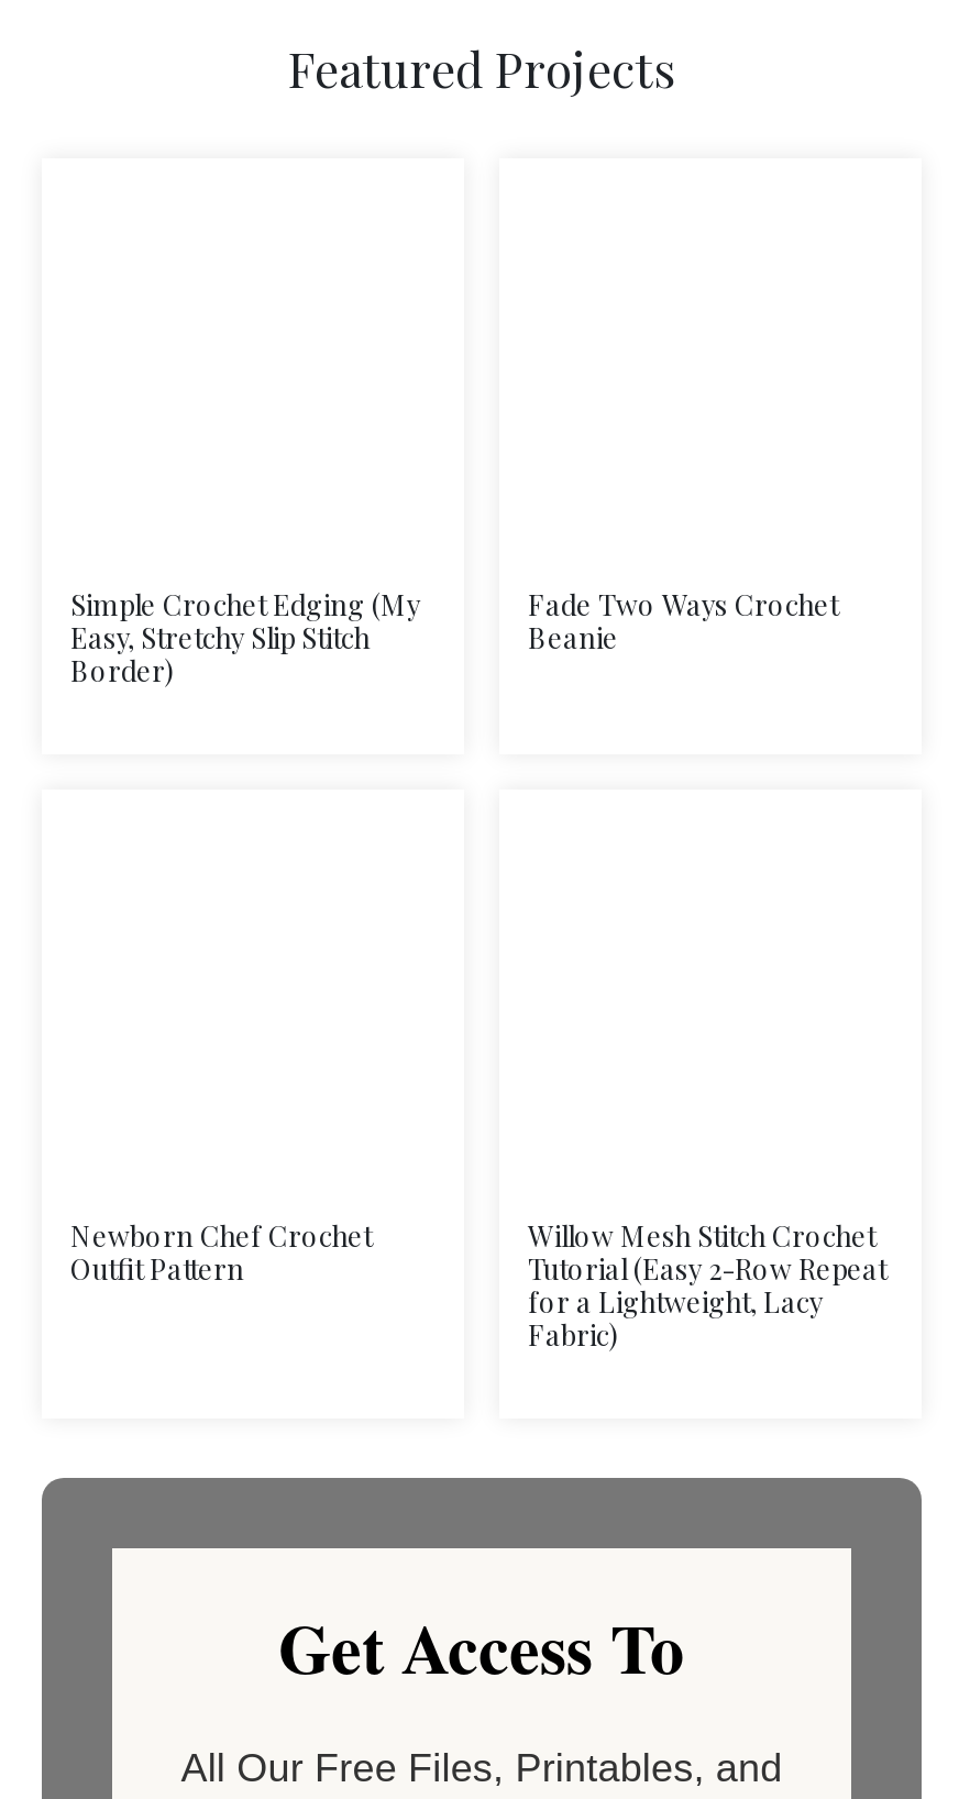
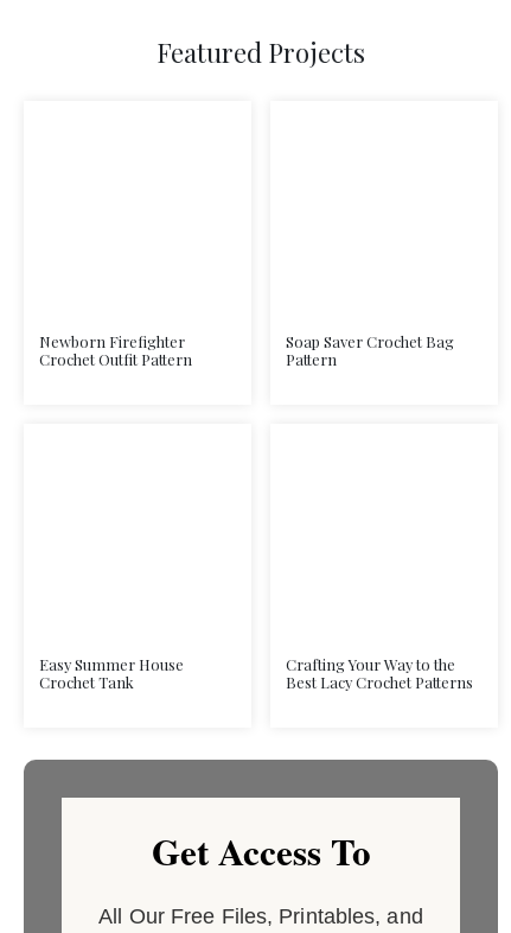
[70,586,420,689] Simple Crochet Edging (My | Easy, Stretchy Slip Stitch | Border) -> [39,332,192,370] Newborn Firefighter | Crochet Outfit Pattern
[528,586,838,656] Fade Two Ways Crochet | Beanie -> [286,332,454,370] Soap Saver Crochet Bag | Pattern
[70,1217,372,1287] Newborn Chef Crochet | Outfit Pattern -> [39,655,184,693] Easy Summer House | Crochet Tank
[528,1217,886,1353] Willow Mesh Stitch Crochet | Tutorial (Easy 2-Row Repeat | for a Lightweight, Lacy | Fabric) -> [286,655,473,693] Crafting Your Way to the | Best Lacy Crochet Patterns

